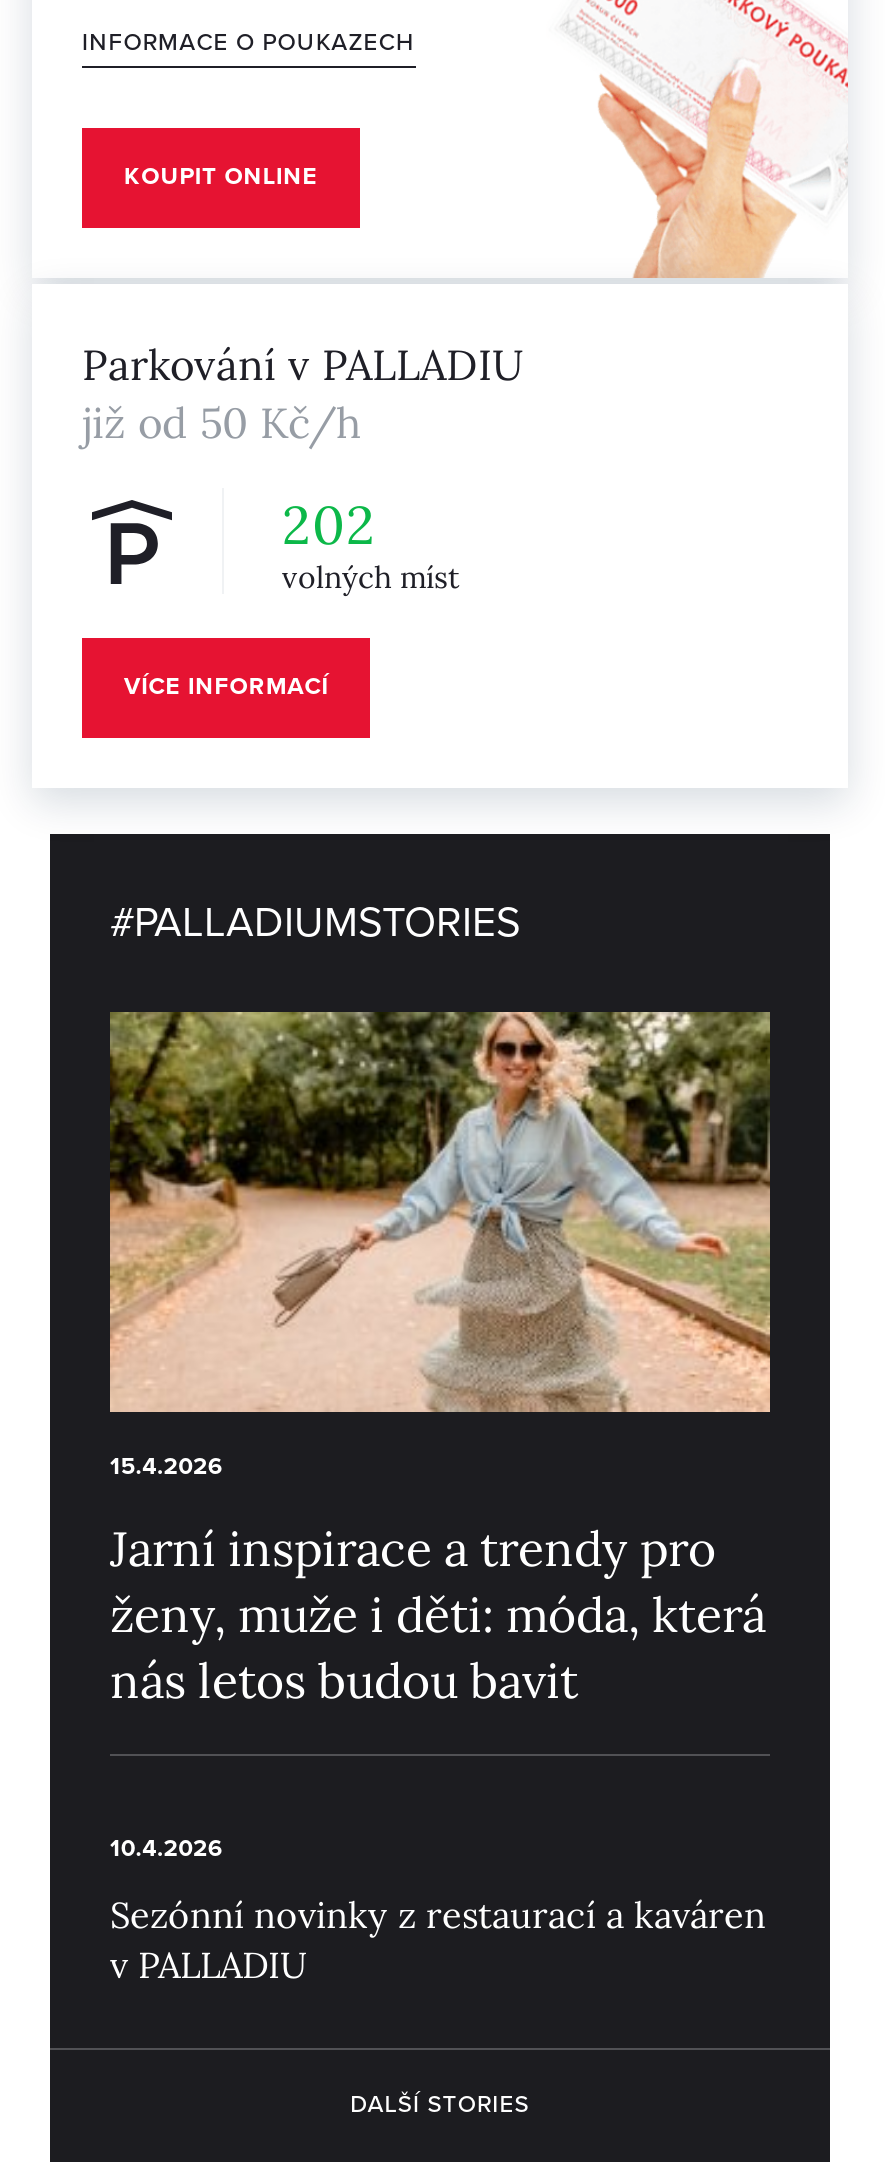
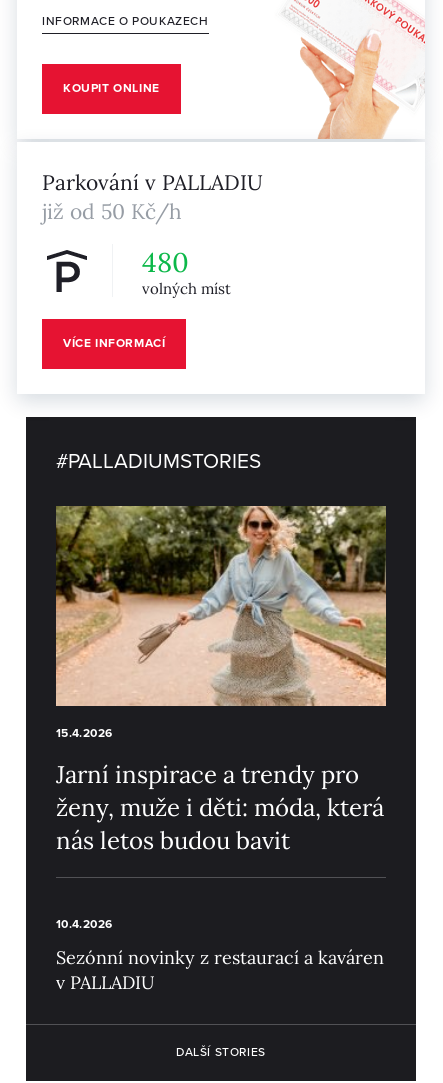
[282,483,376,557] 202 -> [142,242,189,279] 480

